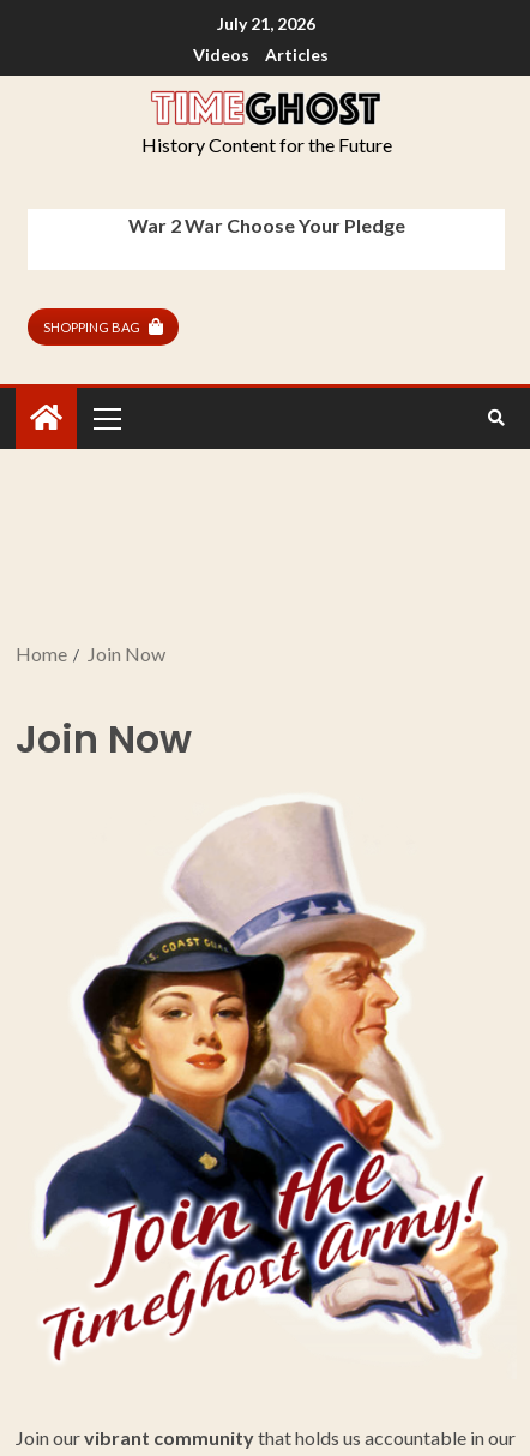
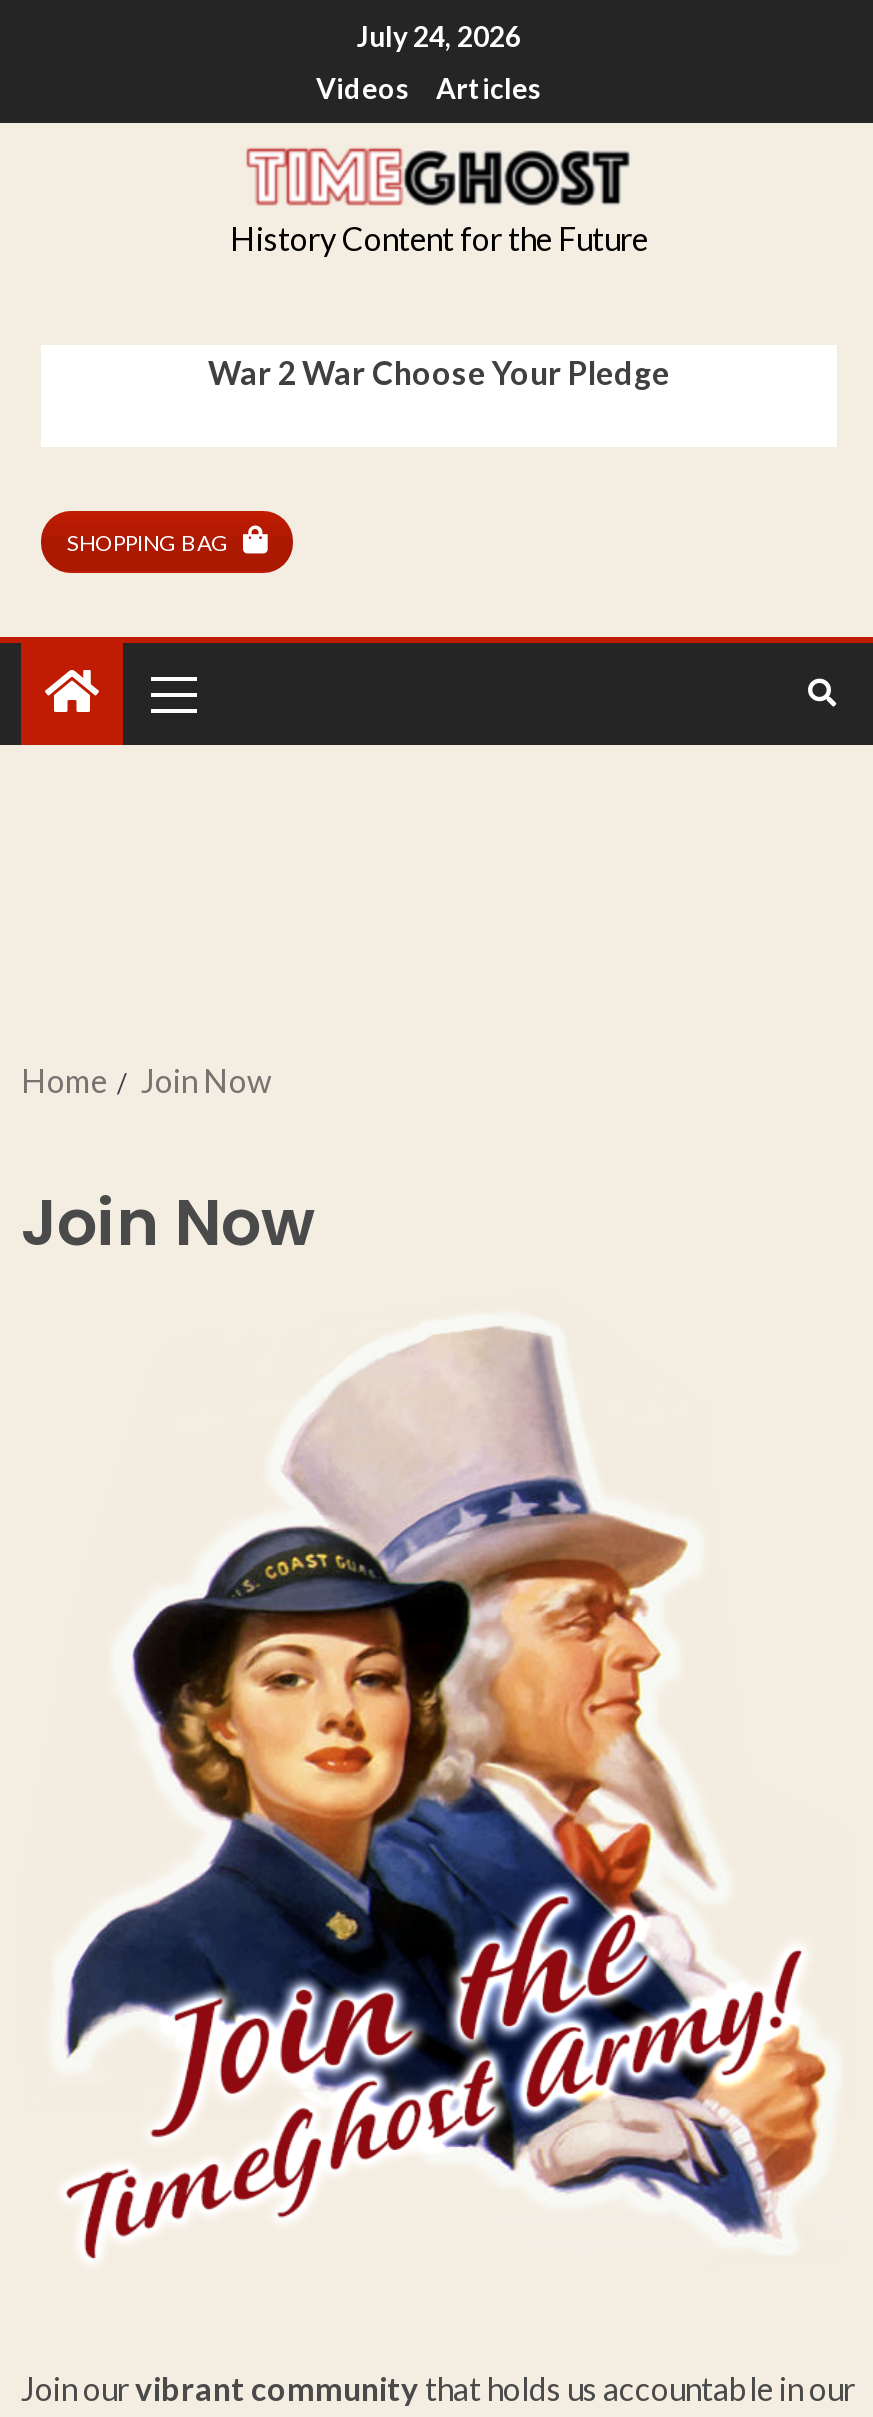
[217,14,315,34] July 21, 2026 -> [357,20,521,54] July 24, 2026

